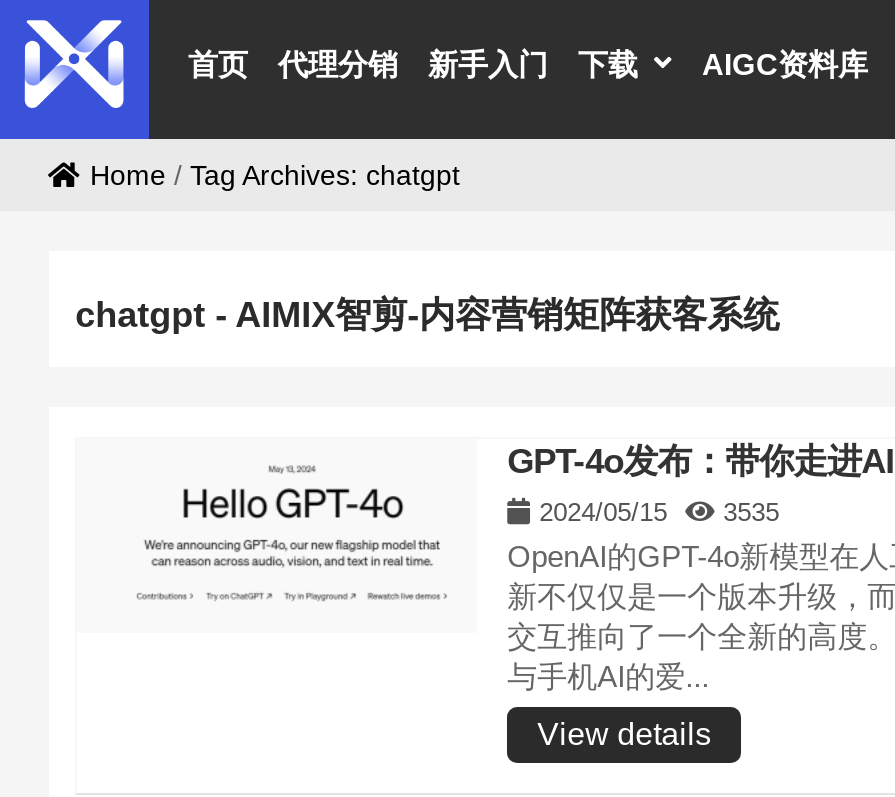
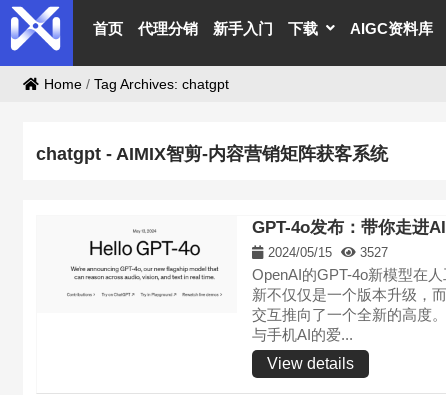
[539,497,779,527] 2024/05/15 3535 -> [268,245,388,260] 2024/05/15 3527

